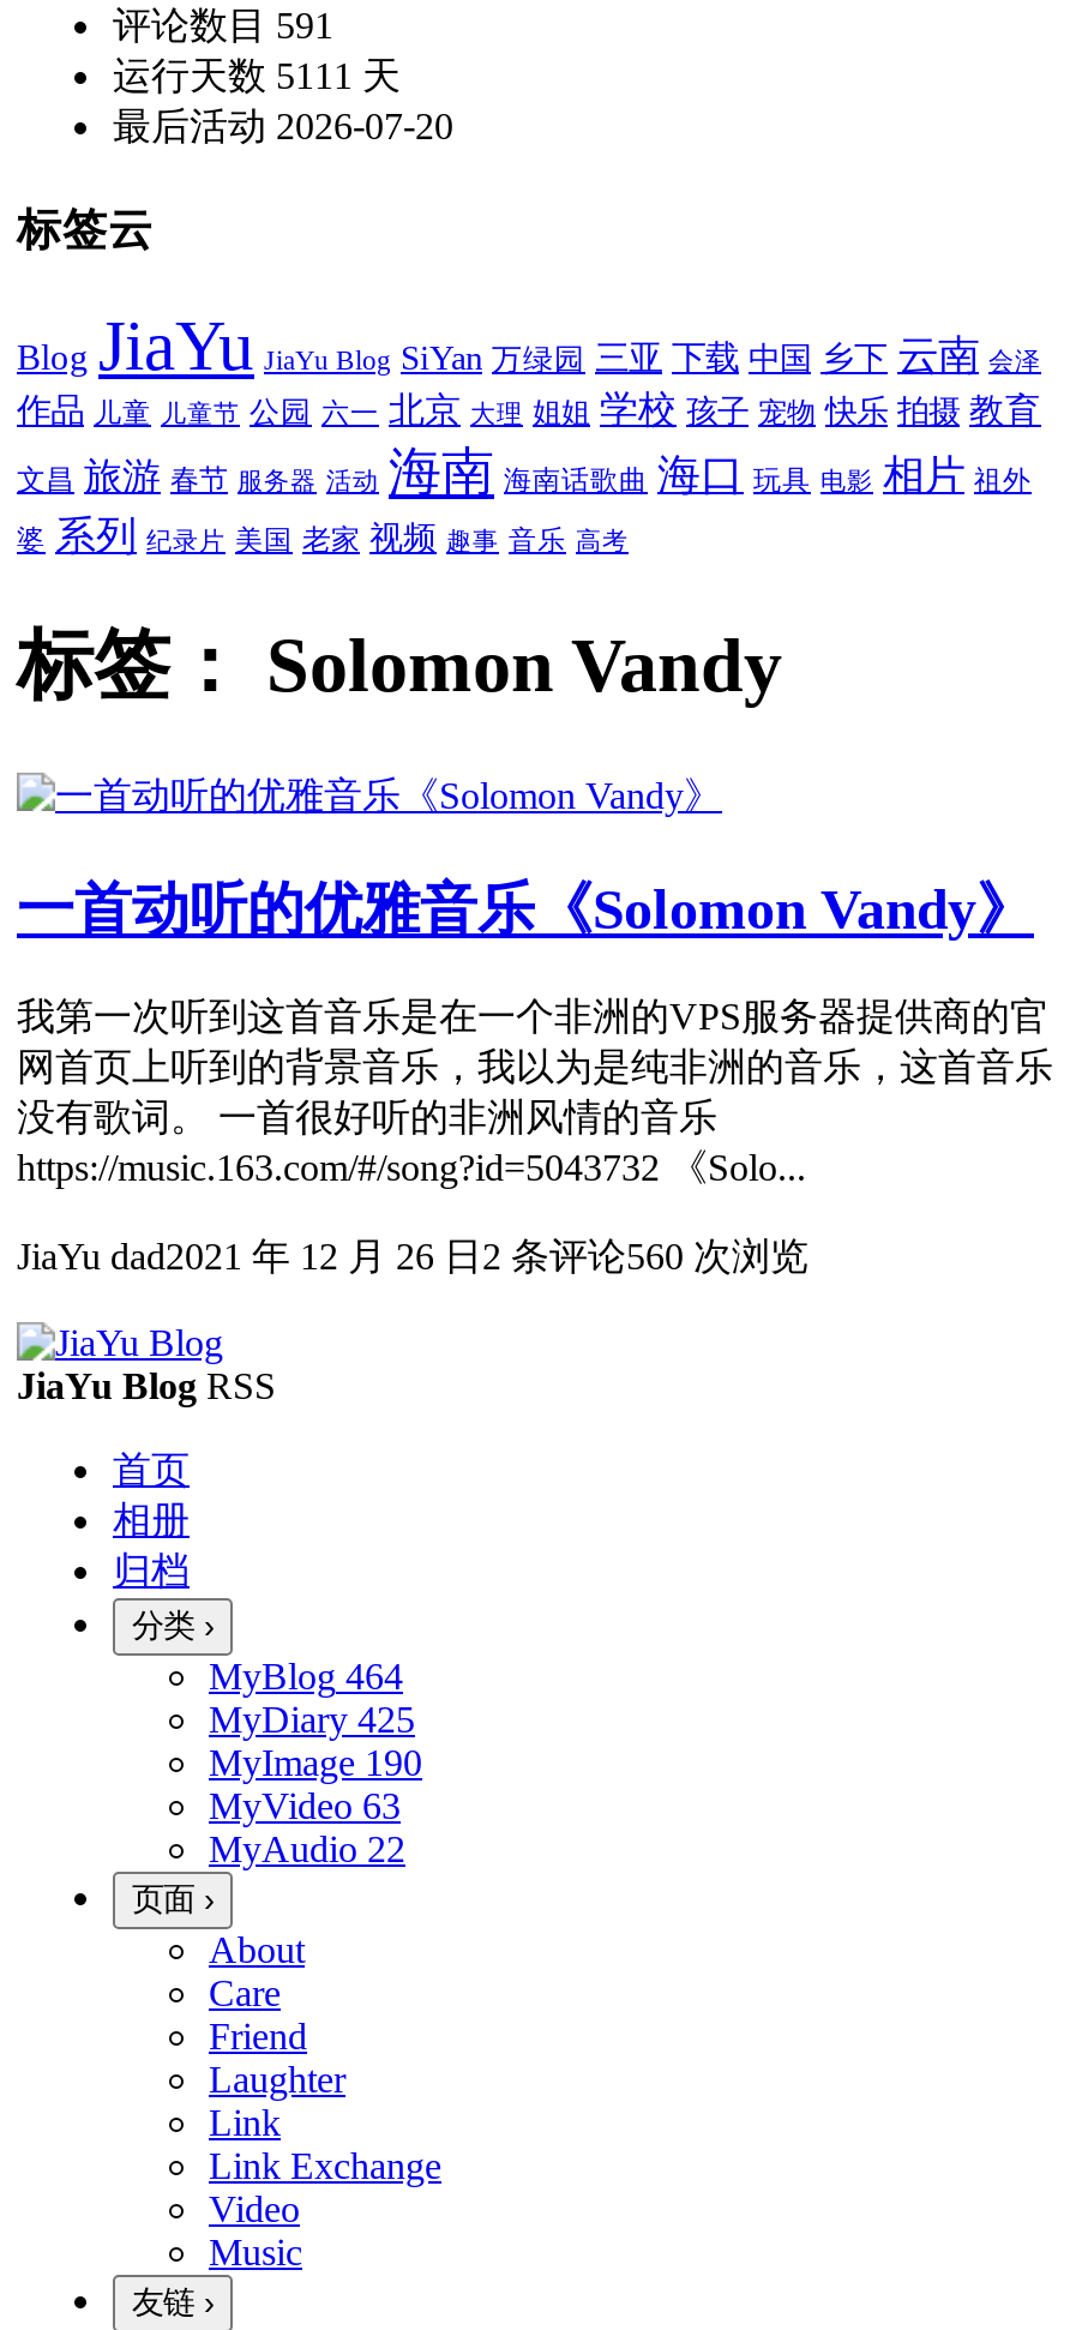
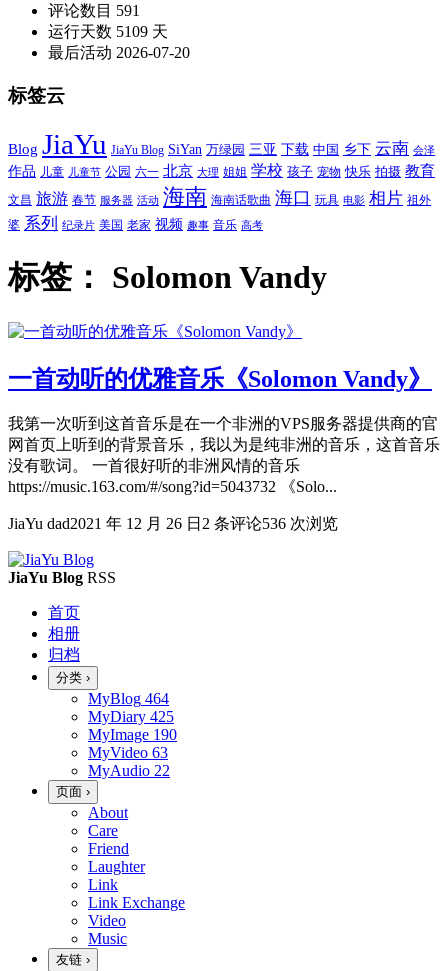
[113,56,401,97] 运行天数5111 天 -> [48,23,168,40] 运行天数5109 天
[17,1237,808,1278] JiaYu dad2021 年 12 月 26 日2 条评论560 次浏览 -> [8,515,338,532] JiaYu dad2021 年 12 月 26 日2 条评论536 次浏览

